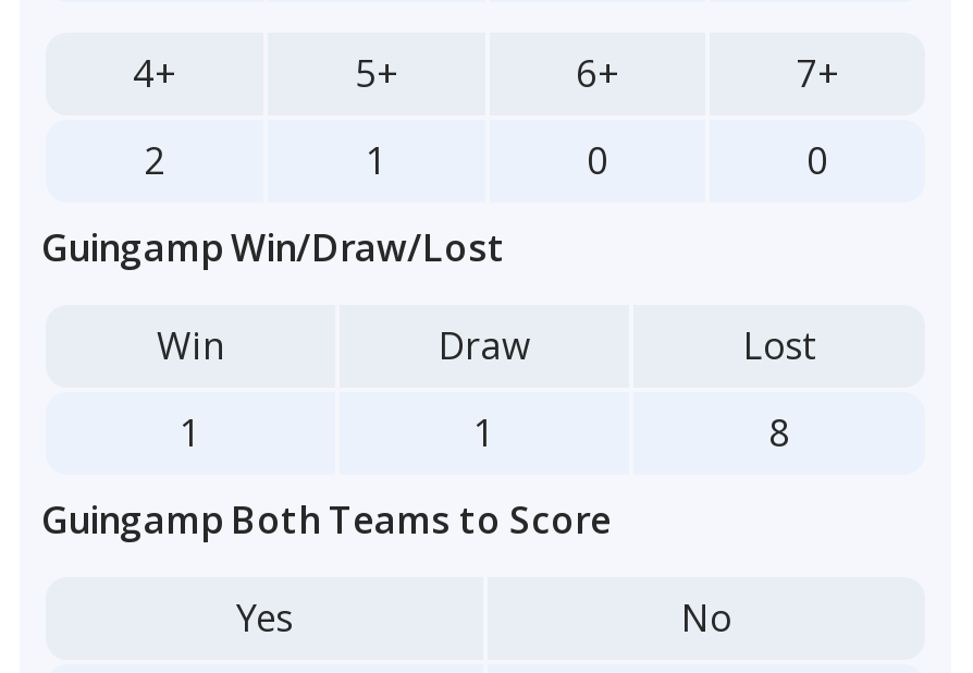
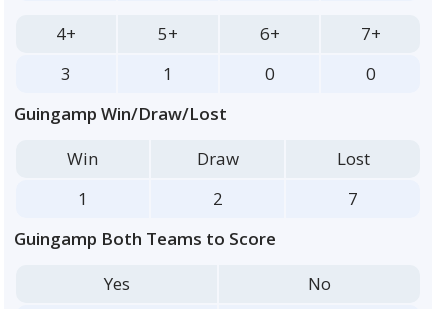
[144,135,165,185] 2 -> [61,62,71,85] 3
[473,407,495,457] 1 -> [212,187,222,210] 2
[768,407,790,457] 8 -> [348,187,358,210] 7

